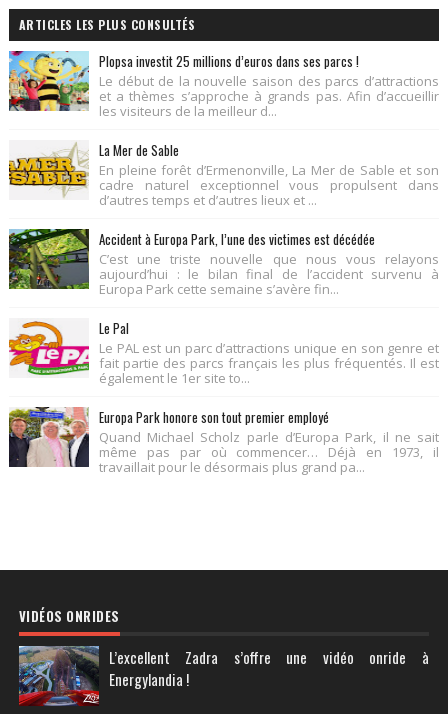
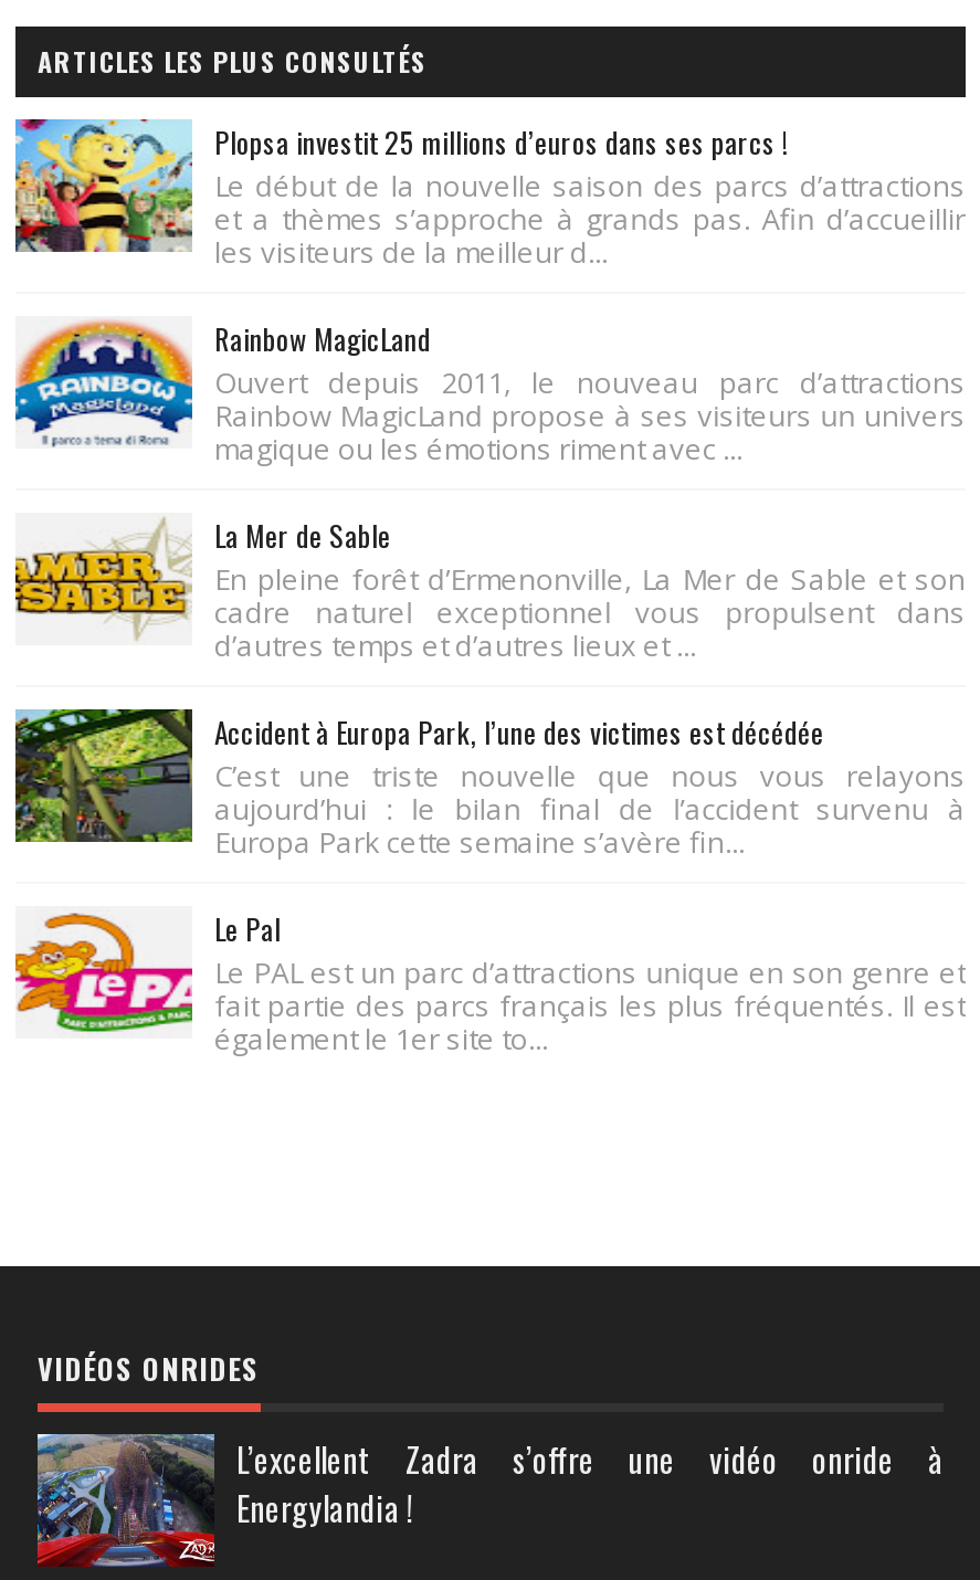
none -> [13,317,966,469] [image] | Rainbow MagicLand | Ouvert depuis 2011, le nouveau parc d’attractions | Rainbow MagicLand propose à ses visiteurs un univers | magique ou les émotions riment avec ...
moved [7,140,439,387] -> [11,514,966,1059]: [image] | La Mer de Sable | En pleine forêt d’Ermenonville, La Mer de Sable et son | ... | fait partie des parcs français les plus fréquentés. Il est | également le 1er site to...
[8,406,439,476] [image] | Europa Park honore son tout premier employé | Quand Michael Scholz parle d’Europa Park, il ne sait | même pas par où commencer… Déjà en 1973, il | travaillait pour le désormais plus grand pa... -> none

